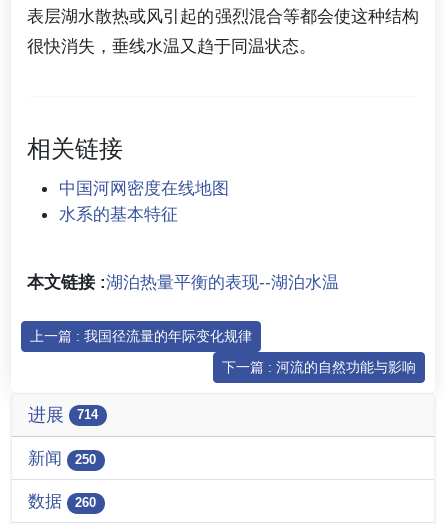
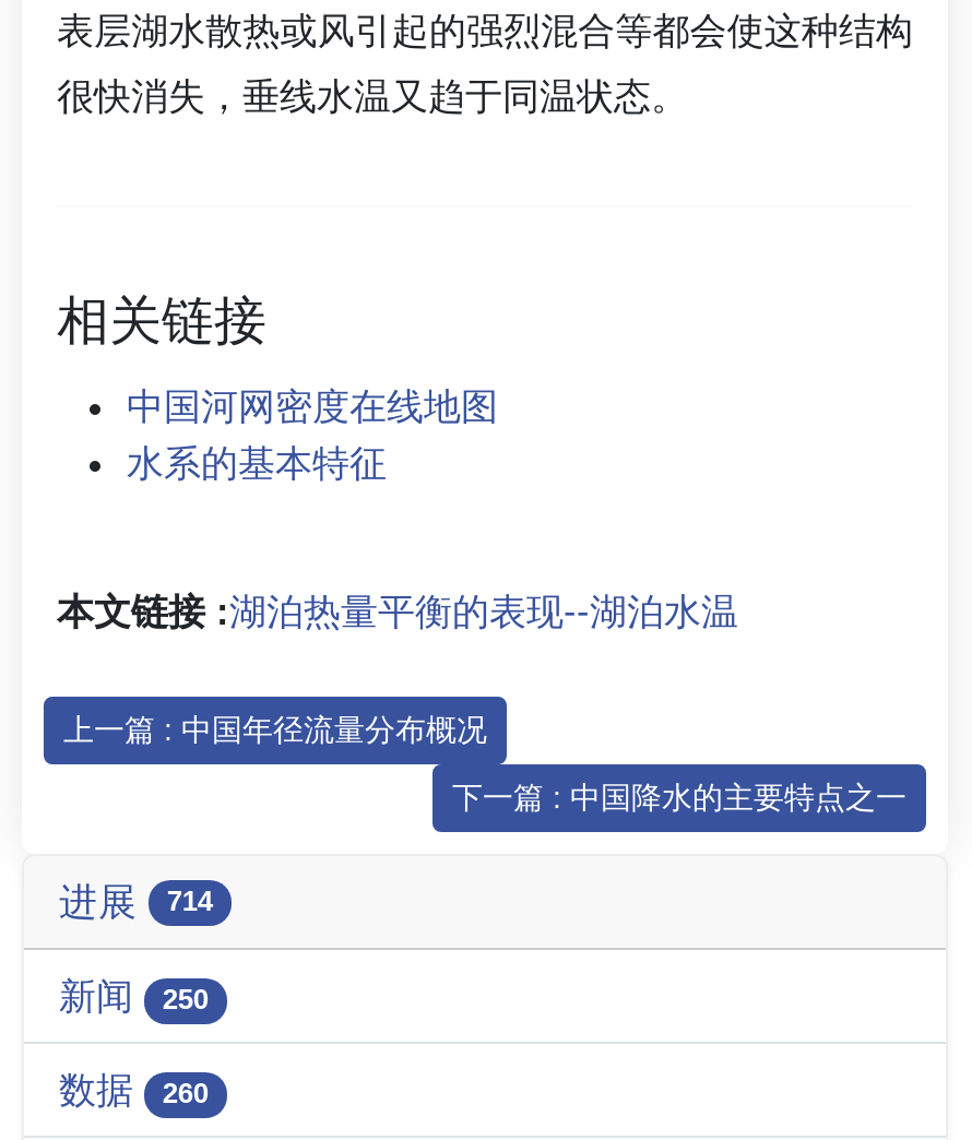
[30,328,252,344] 上一篇 : 我国径流量的年际变化规律 -> [63,712,487,747] 上一篇 : 中国年径流量分布概况
[222,359,416,375] 下一篇 : 河流的自然功能与影响 -> [452,780,906,815] 下一篇 : 中国降水的主要特点之一

